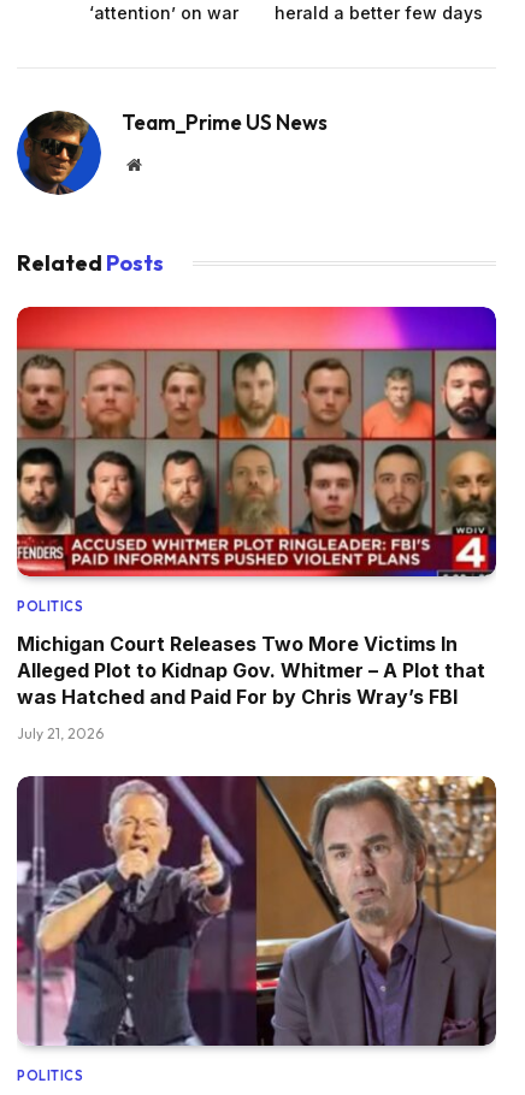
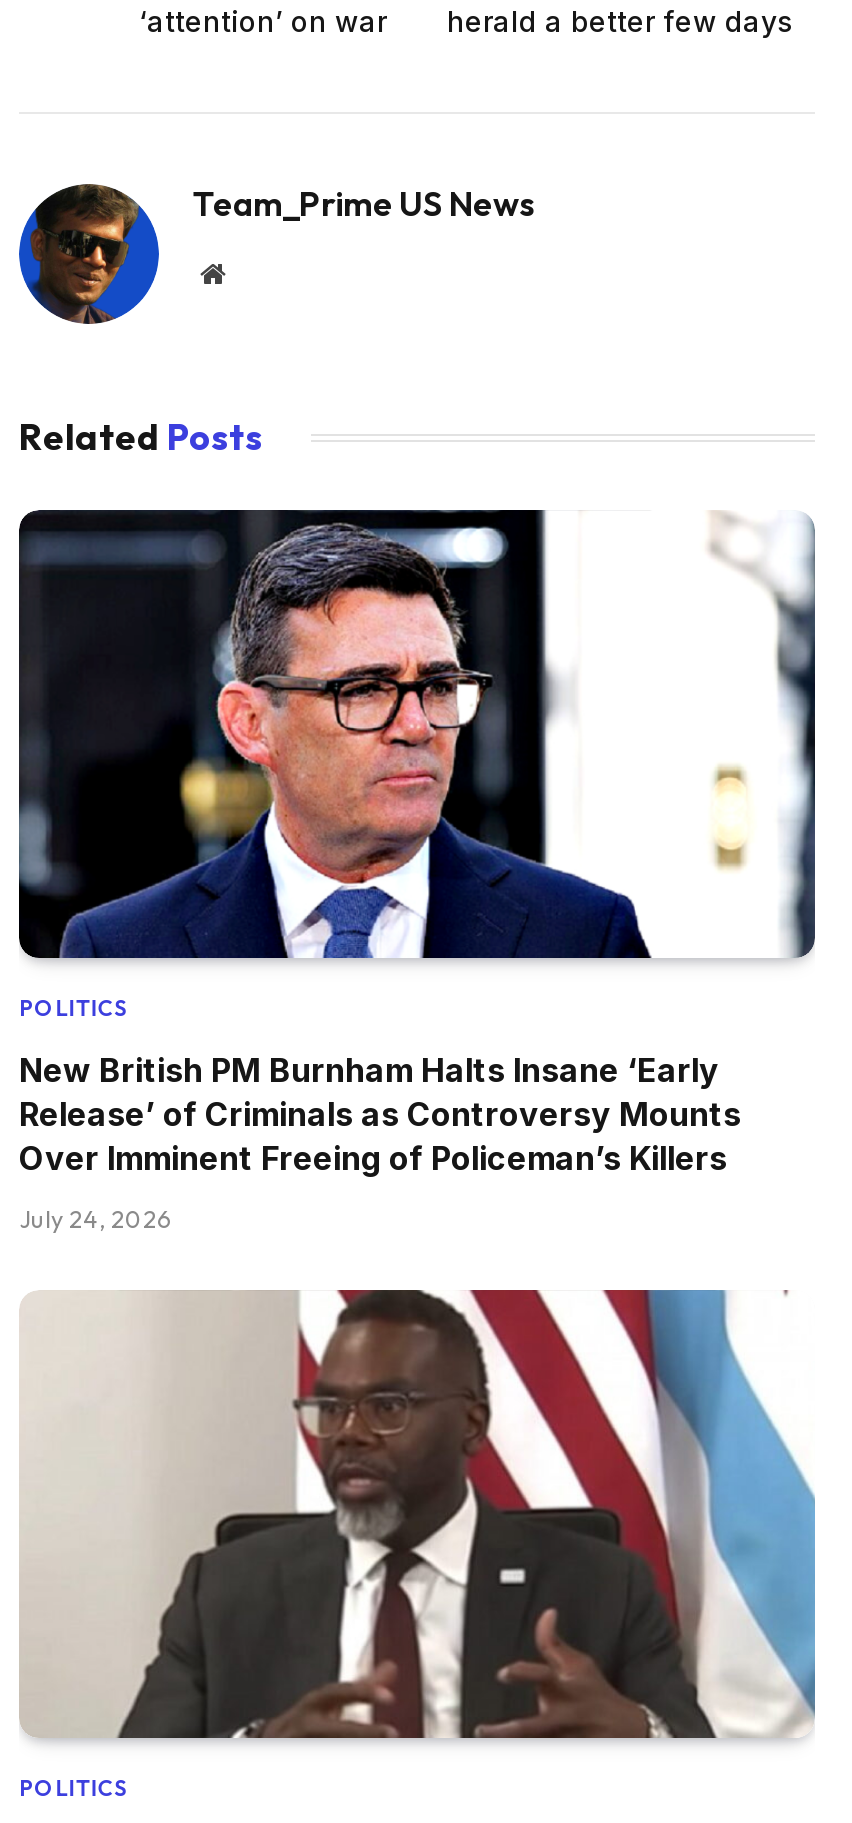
[16,306,497,578] [image] -> [17,508,817,960] [image]
[17,632,485,709] Michigan Court Releases Two More Victims In | Alleged Plot to Kidnap Gov. Whitmer – A Plot that | was Hatched and Paid For by Chris Wray’s FBI -> [19,1050,741,1178] New British PM Burnham Halts Insane ‘Early | Release’ of Criminals as Controversy Mounts | Over Imminent Freeing of Policeman’s Killers
[17,724,104,742] July 21, 2026 -> [19,1204,171,1234] July 24, 2026
[16,775,497,1047] [image] -> [19,1288,817,1740] [image]

